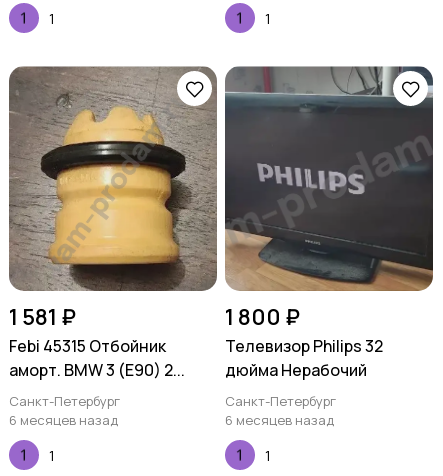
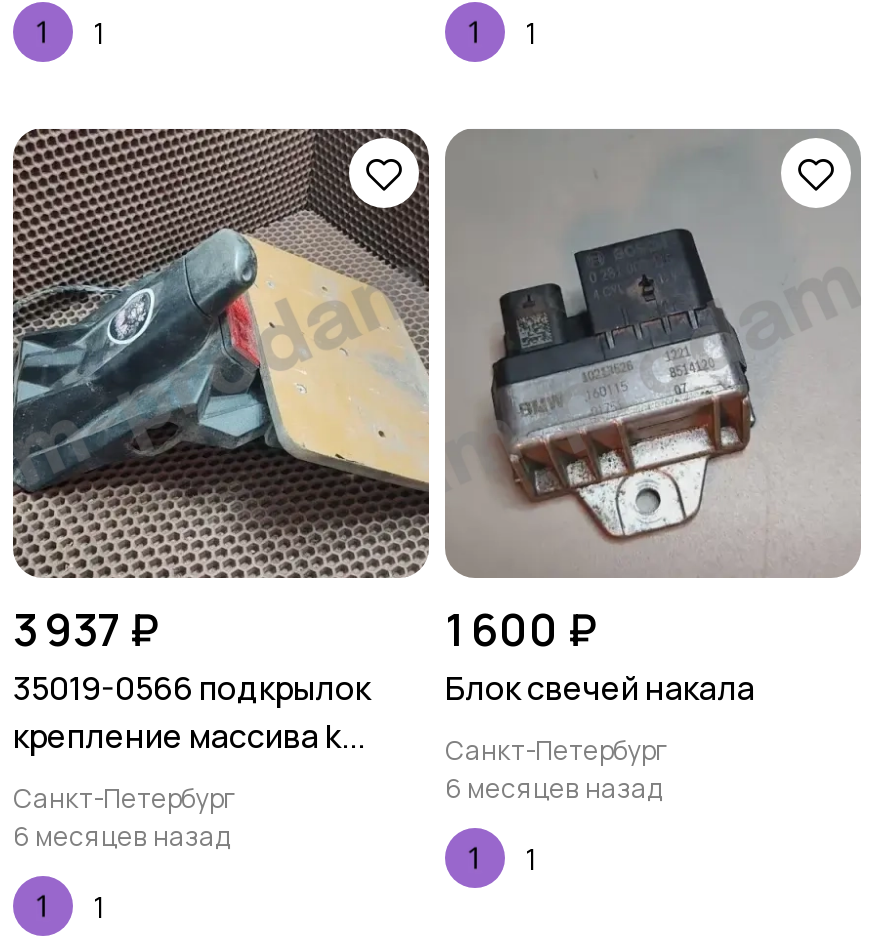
[9,66,217,381] [image] | 1 581 ₽ | Febi 45315 Отбойник | аморт. BMW 3 (E90) 2... -> [13,130,431,758] [image] | 3 937 ₽ | 35019-0566 подкрылок | крепление массива k...
[225,67,433,381] [image] | 1 800 ₽ | Телевизор Philips 32 | дюйма Нерабочий -> [445,128,859,710] [image] | 1 600 ₽ | Блок свечей накала
moved [225,392,336,464] -> [445,732,667,877]: Санкт-Петербург | 6 месяцев назад | 1

